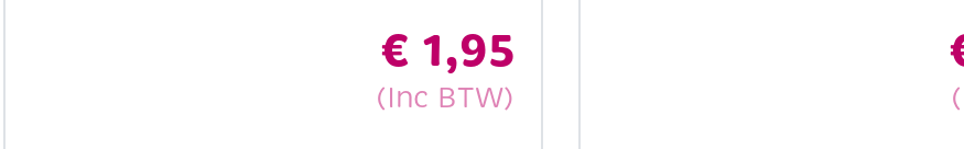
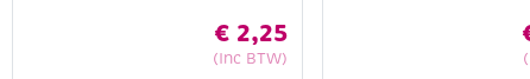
[380,22,515,79] €1,95 -> [214,18,288,48] €2,25

